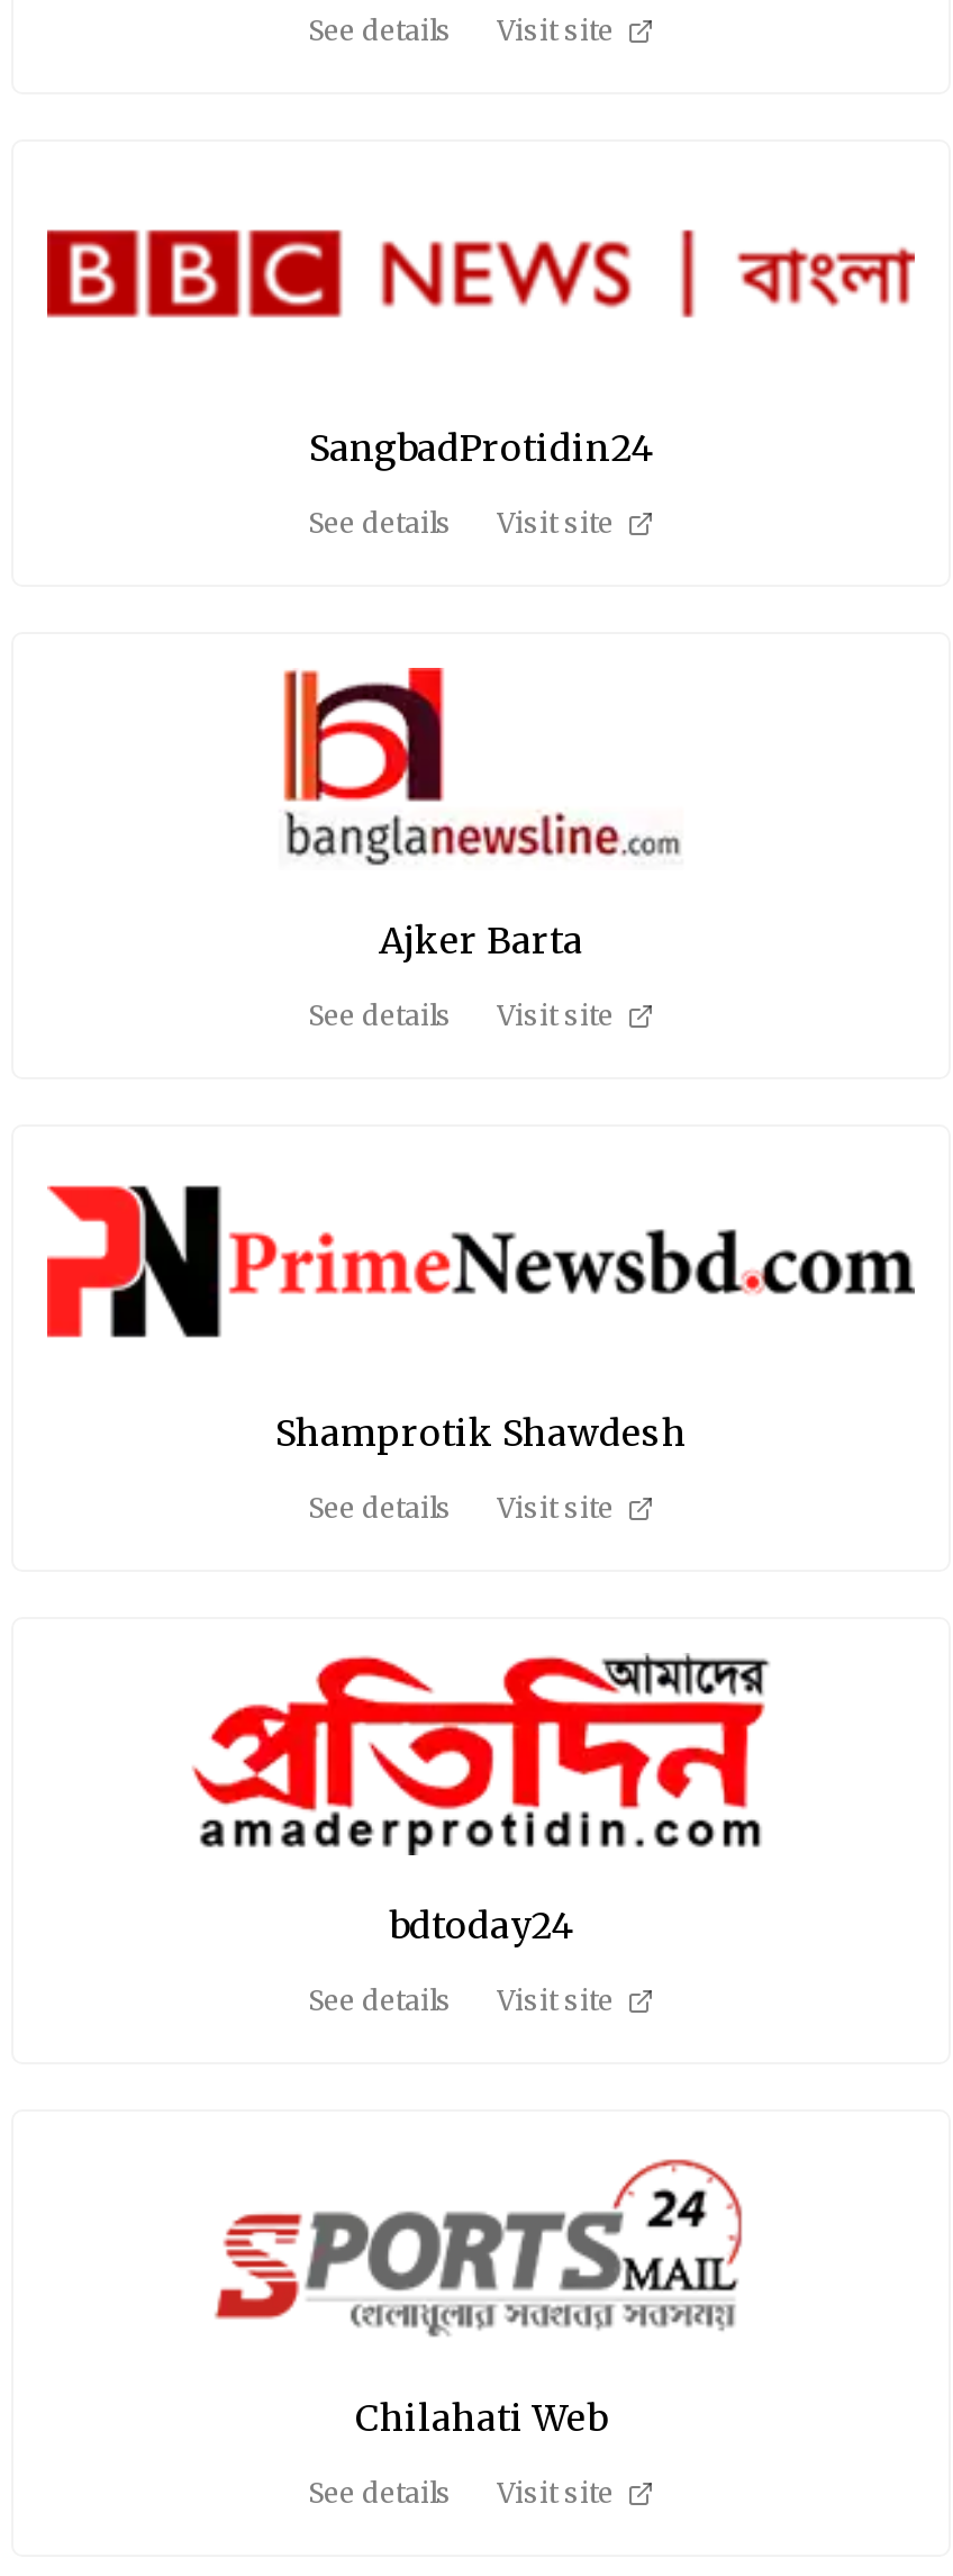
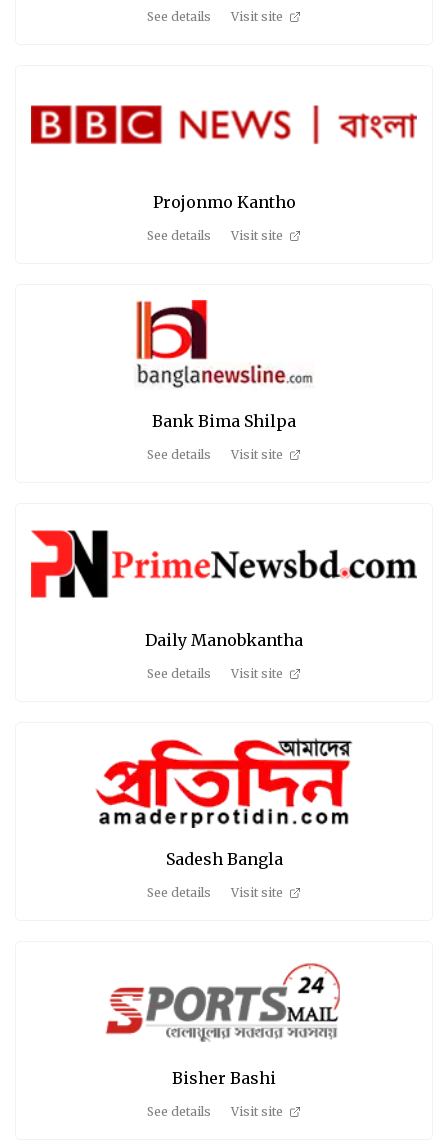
[309,424,653,469] SangbadProtidin24 -> [152,192,295,212] Projonmo Kantho
[379,917,583,962] Ajker Barta -> [152,411,296,431] Bank Bima Shilpa
[275,1409,687,1454] Shamprotik Shawdesh -> [145,630,303,650] Daily Manobkantha
[389,1902,573,1947] bdtoday24 -> [165,849,282,869] Sadesh Bangla
[355,2395,607,2439] Chilahati Web -> [172,1068,276,1088] Bisher Bashi

